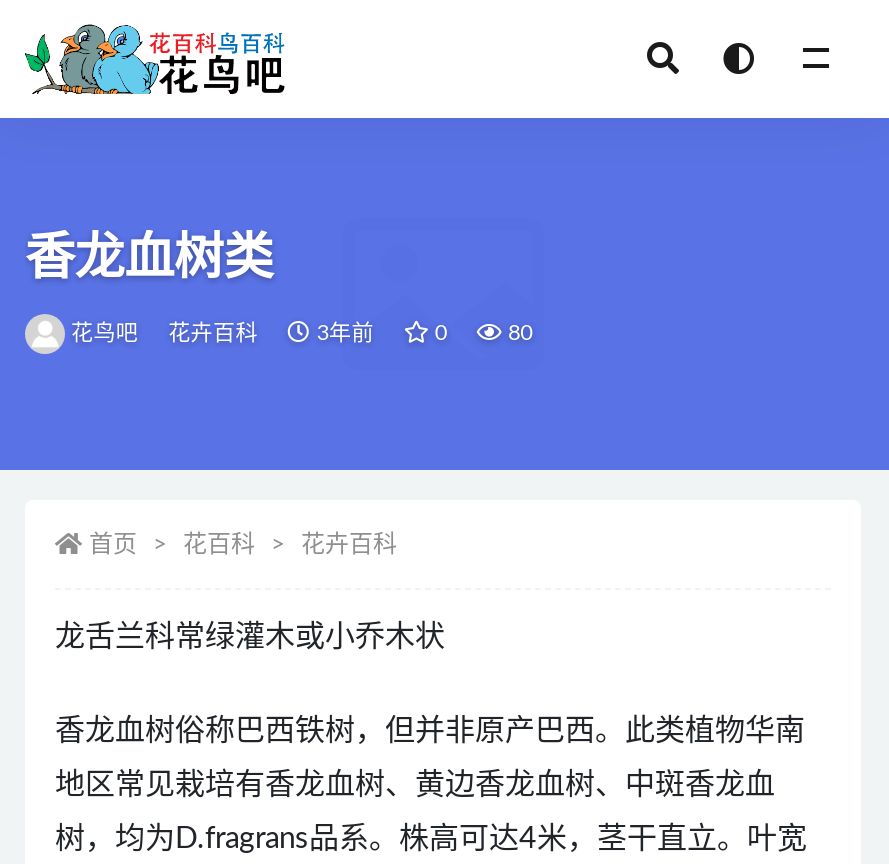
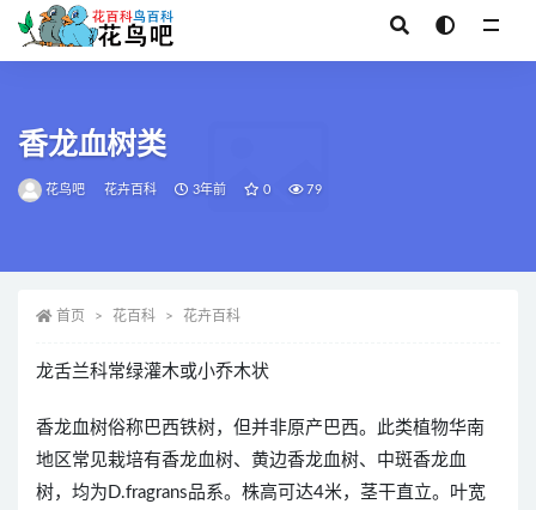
[501,322,533,344] 80 -> [303,183,322,196] 79

